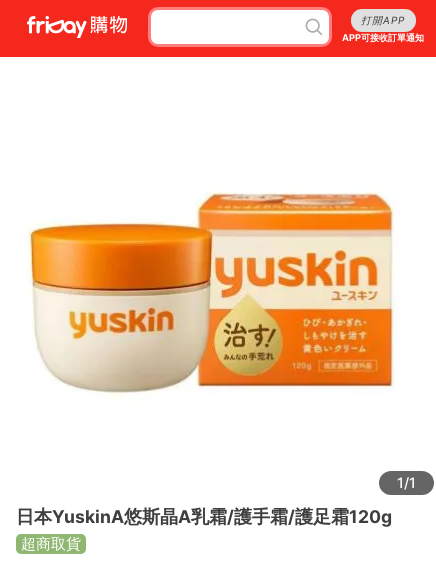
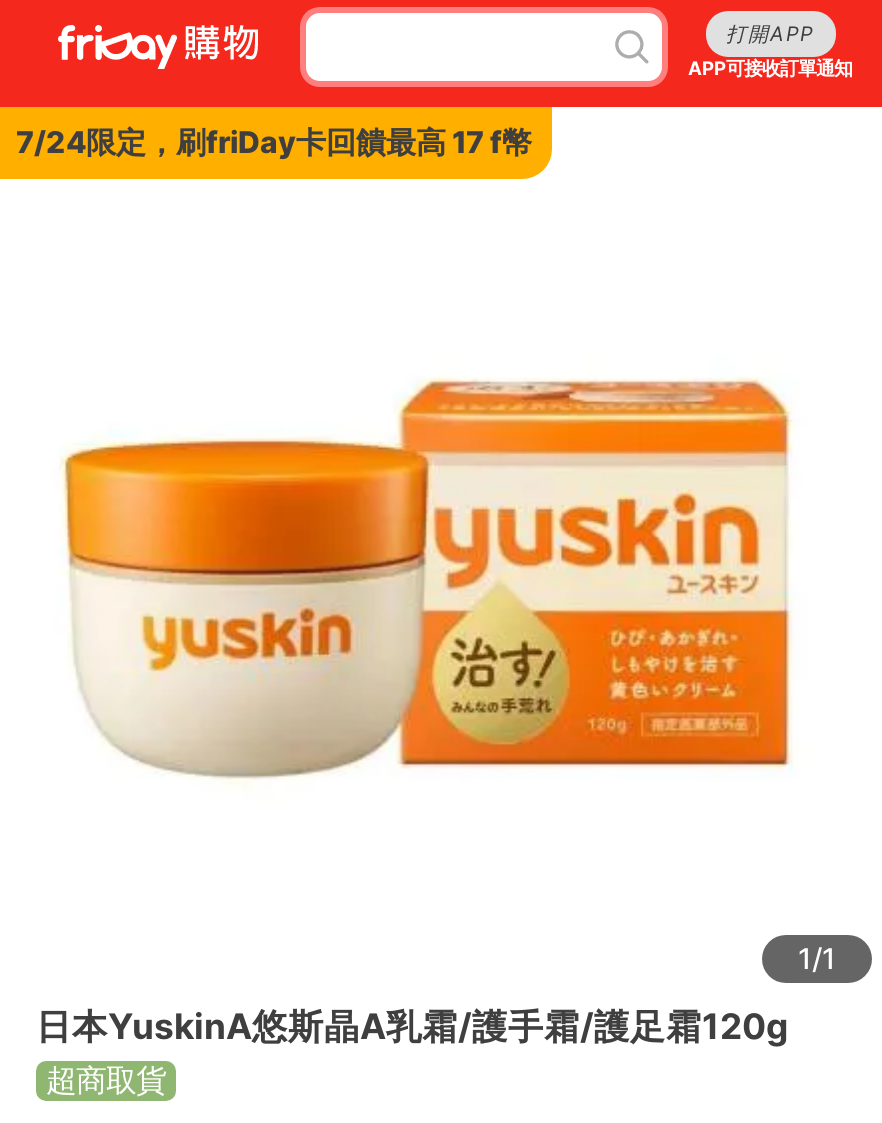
none -> [16,123,532,161] 7/24限定，刷friDay卡回饋最高 17 f幣

